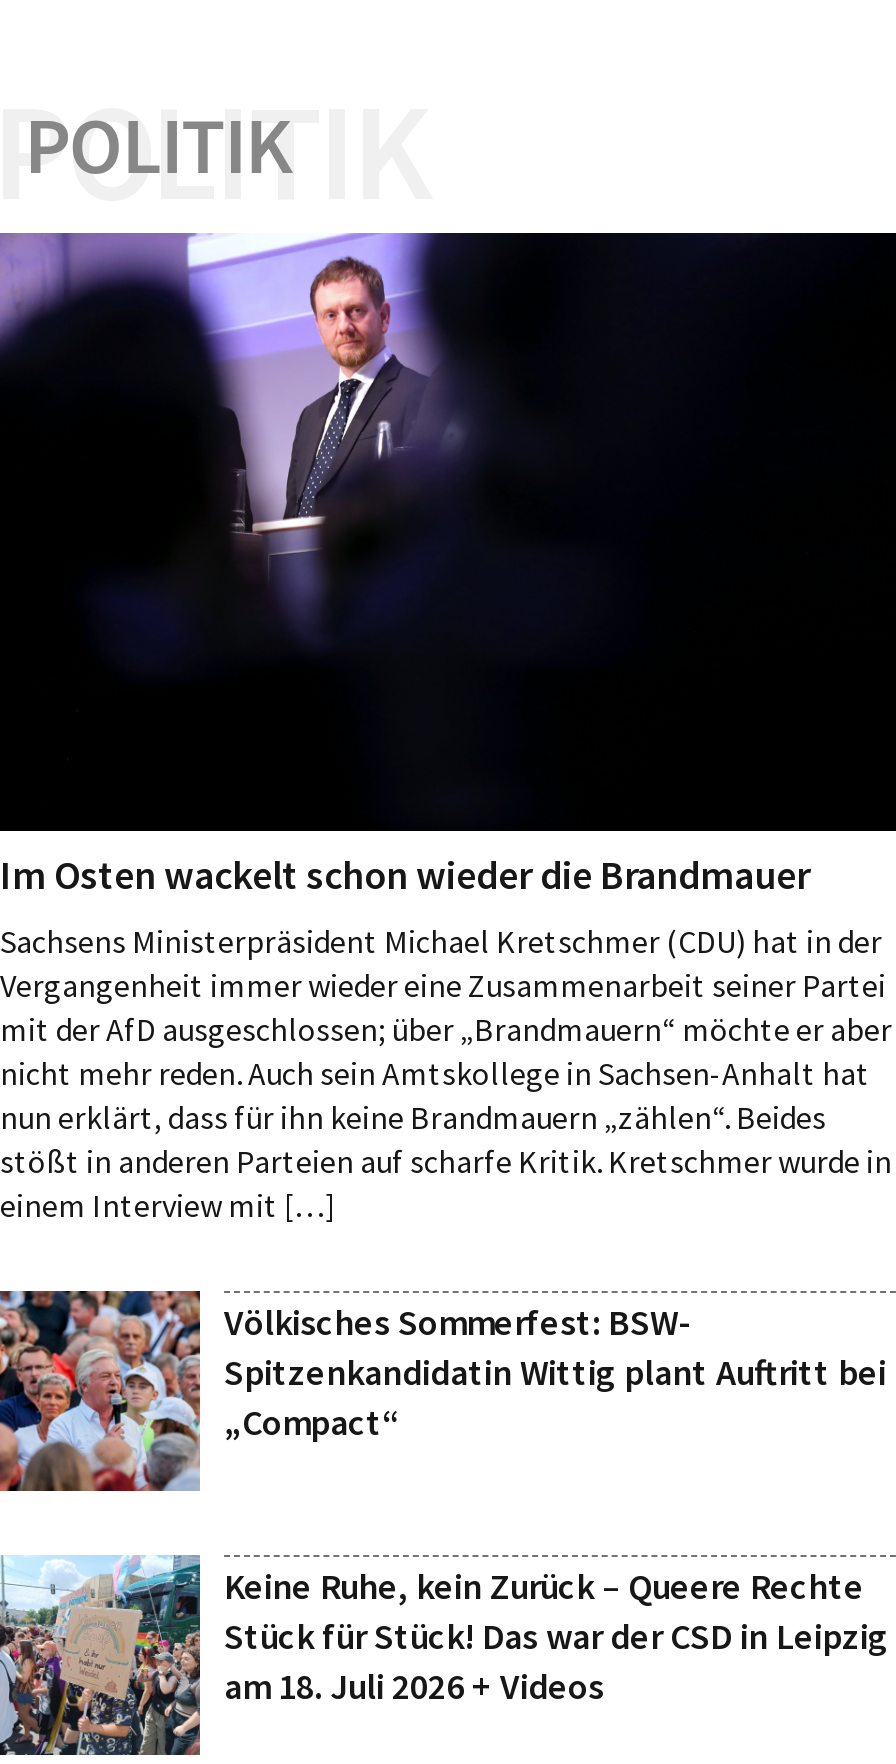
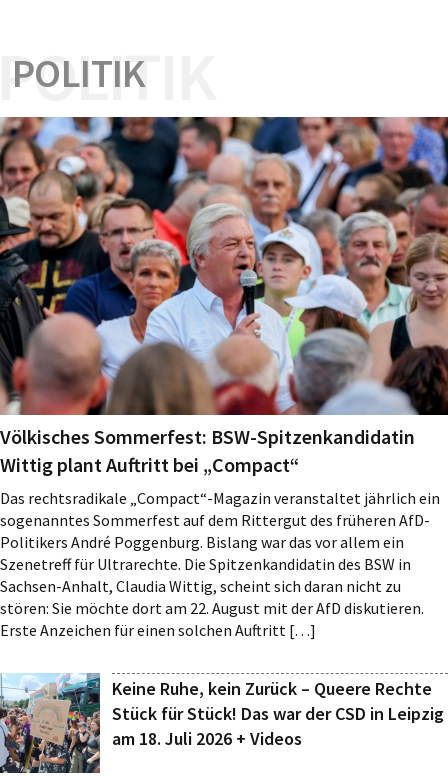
[6,231,890,833] [image] -> [3,116,445,349] [image]
[0,849,892,1445] Im Osten wackelt schon wieder die Brandmauer | Sachsens Ministerpräsident Michael Kretschmer (CDU) hat in der | Vergangenheit immer wieder eine Zusammenarbeit seiner Partei | mit der AfD ausgeschlossen; über „Brandmauern“ möchte er aber | nicht mehr reden. Auch sein Amtskollege in Sachsen-Anhalt hat | nun erklärt, dass für ihn keine Brandmauern „zählen“. Beides | stößt in anderen Parteien auf scharfe Kritik. Kretschmer wurde in | einem Interview mit […] | Völkisches Sommerfest: BSW- | Spitzenkandidatin Wittig plant Auftritt bei | „Compact“ -> [0,424,440,640] Völkisches Sommerfest: BSW-Spitzenkandidatin | Wittig plant Auftritt bei „Compact“ | Das rechtsradikale „Compact“-Magazin veranstaltet jährlich ein | sogenanntes Sommerfest auf dem Rittergut des früheren AfD- | Politikers André Poggenburg. Bislang war das vor allem ein | Szenetreff für Ultrarechte. Die Spitzenkandidatin des BSW in | Sachsen-Anhalt, Claudia Wittig, scheint sich daran nicht zu | stören: Sie möchte dort am 22. August mit der AfD diskutieren. | Erste Anzeichen für einen solchen Auftritt […]

